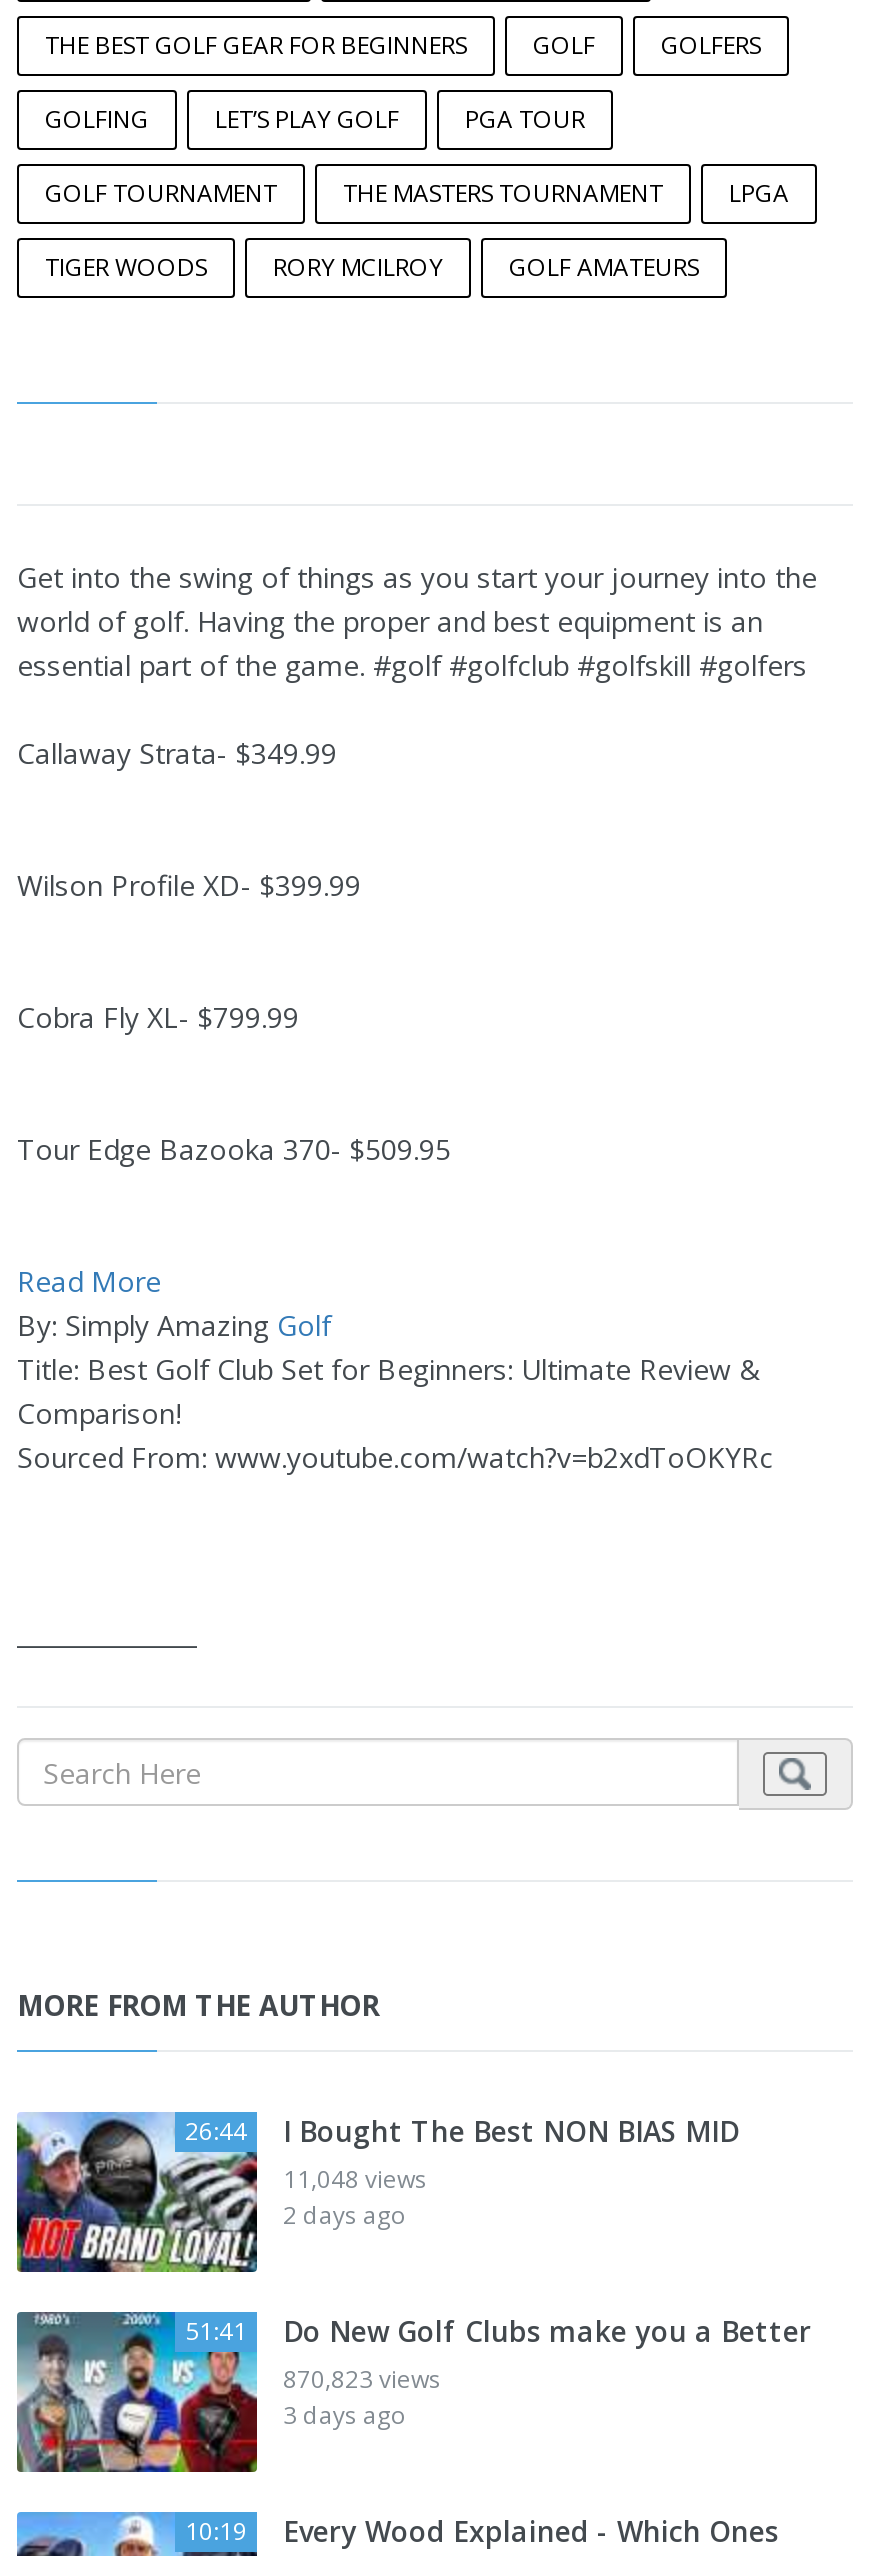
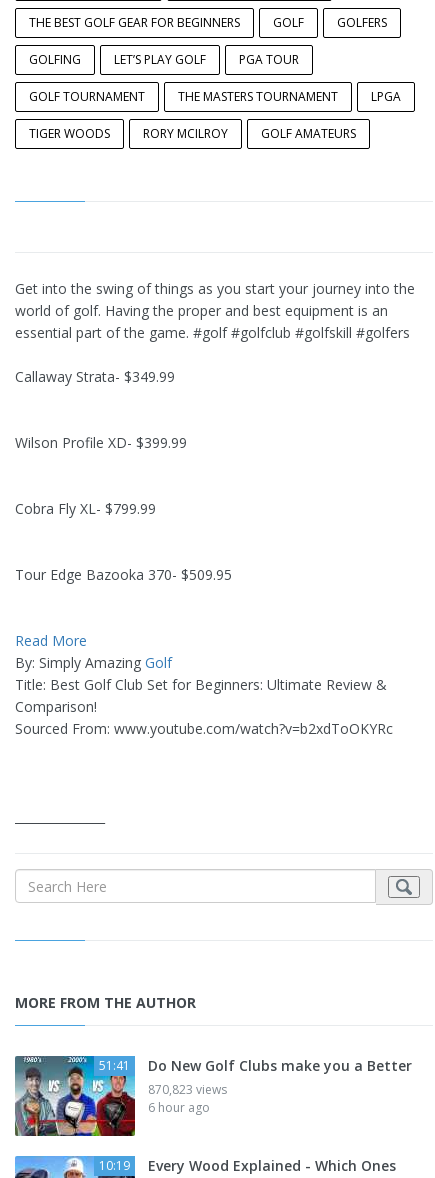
[15,2110,739,2274] [image] | 26:44 | I Bought The Best NON BIAS MID | 11,048 views | 2 days ago -> none
[283,2398,407,2432] 3 days ago -> [148,1099,210,1116] 6 hour ago

